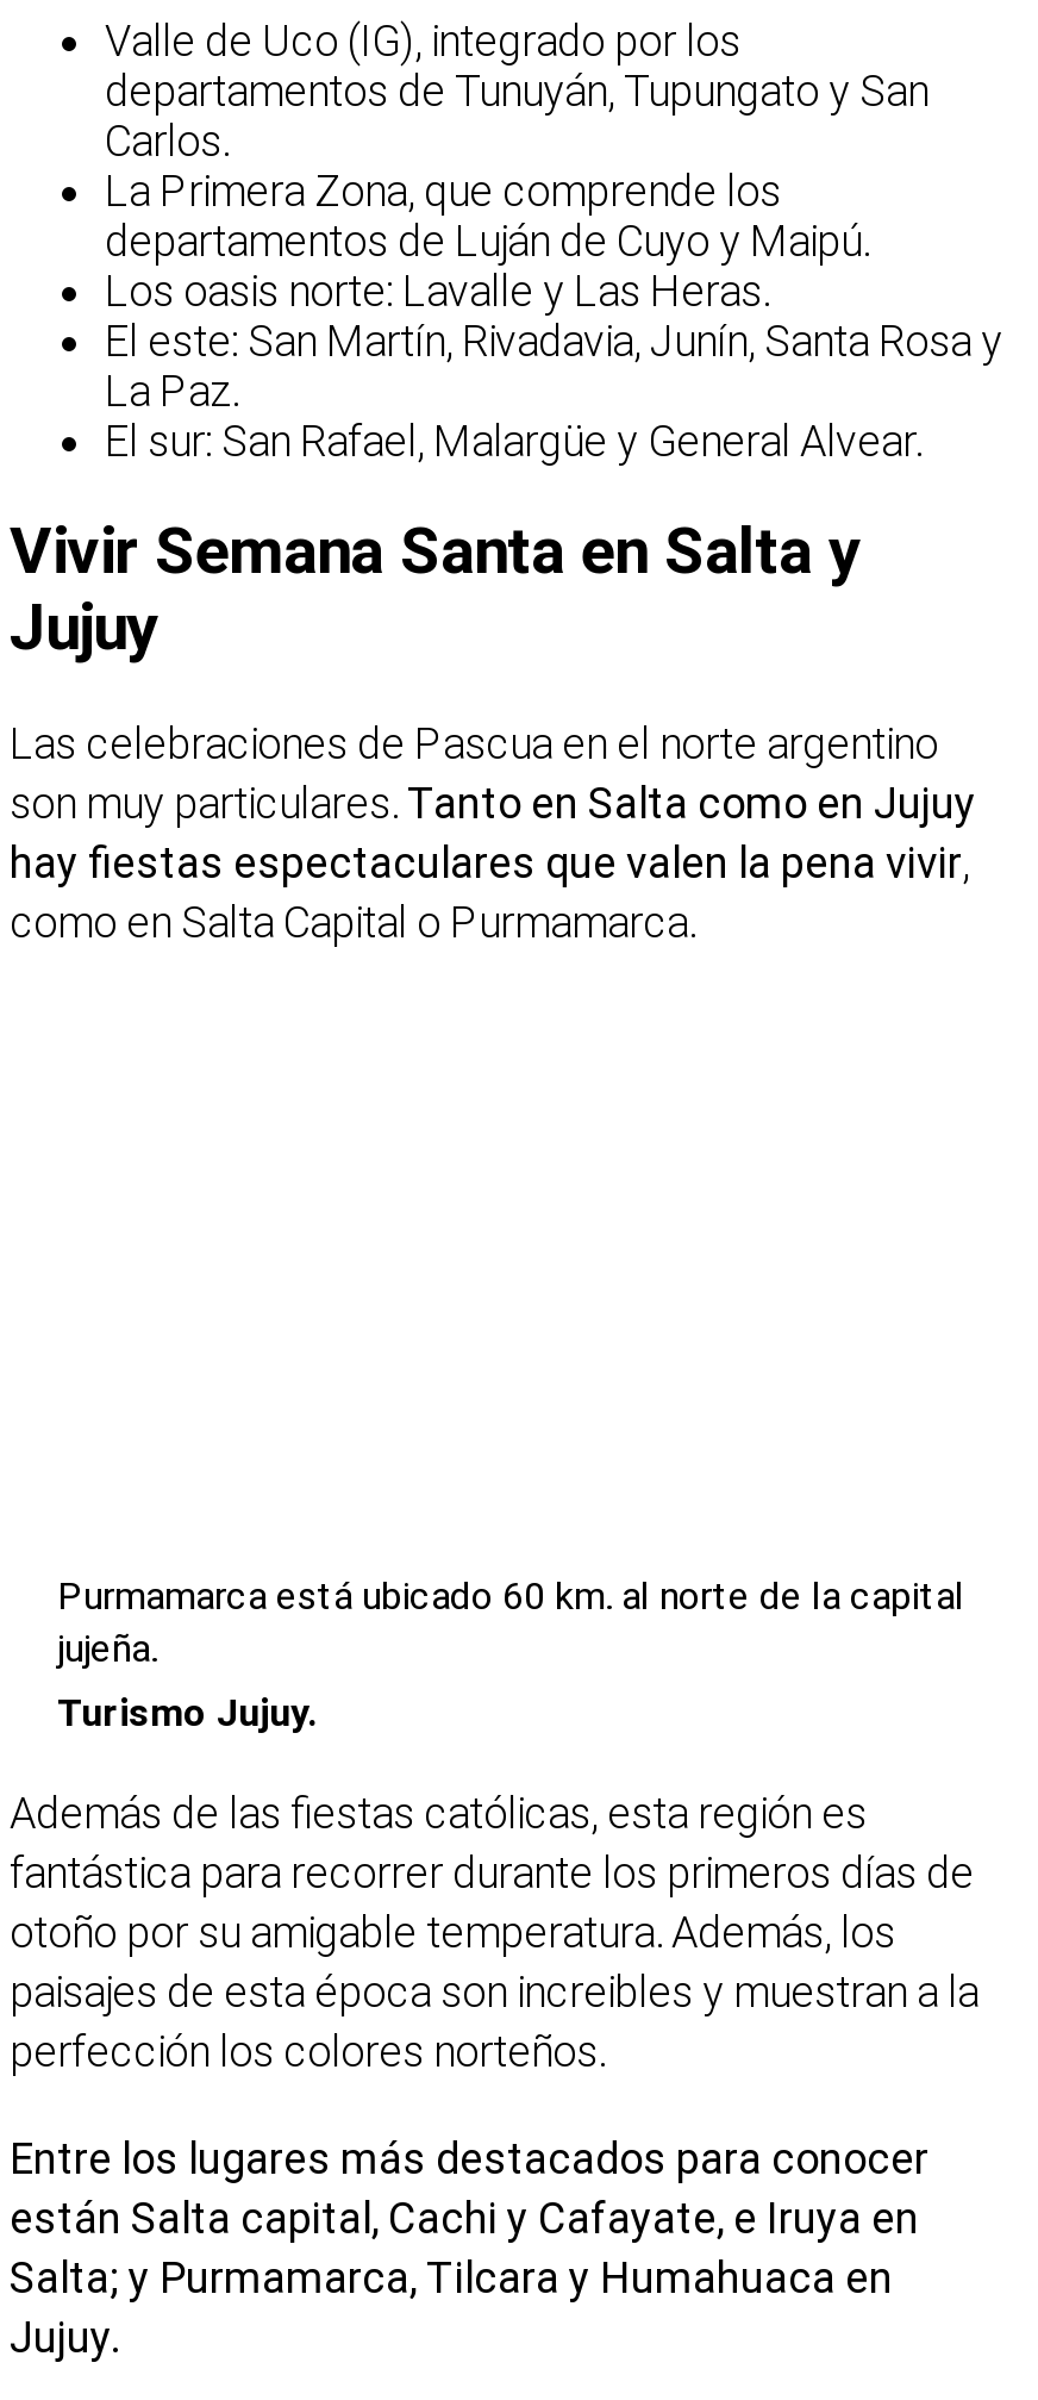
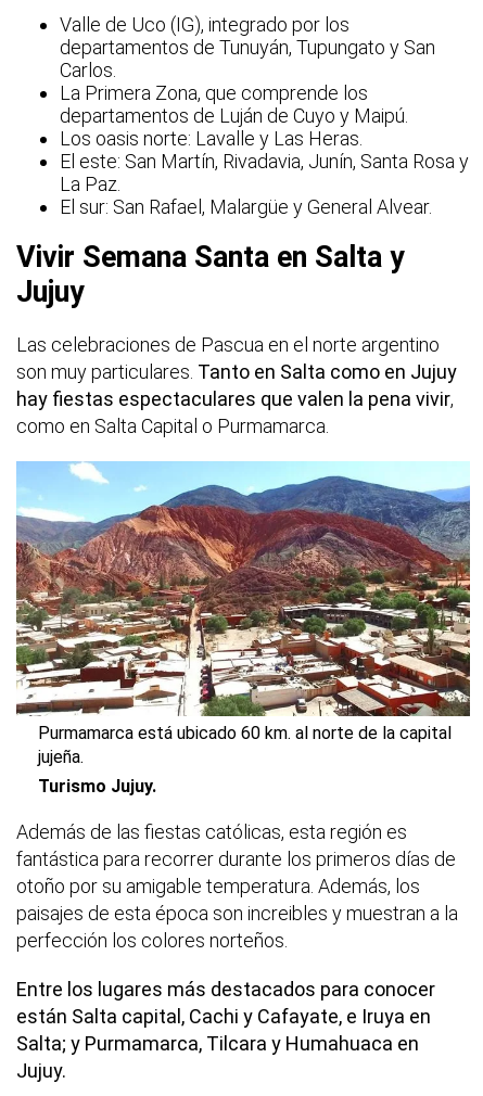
none -> [15,460,471,717] [image]

